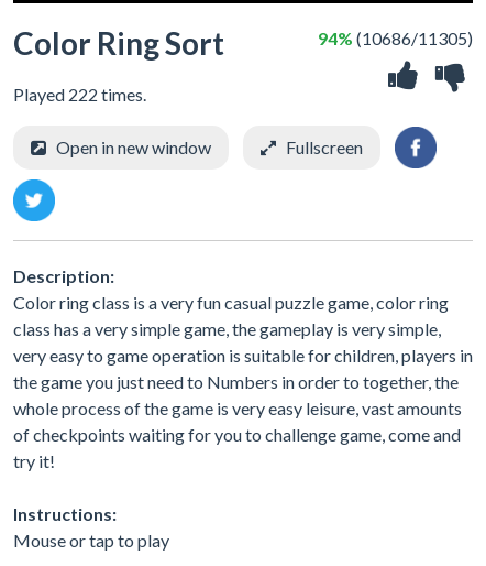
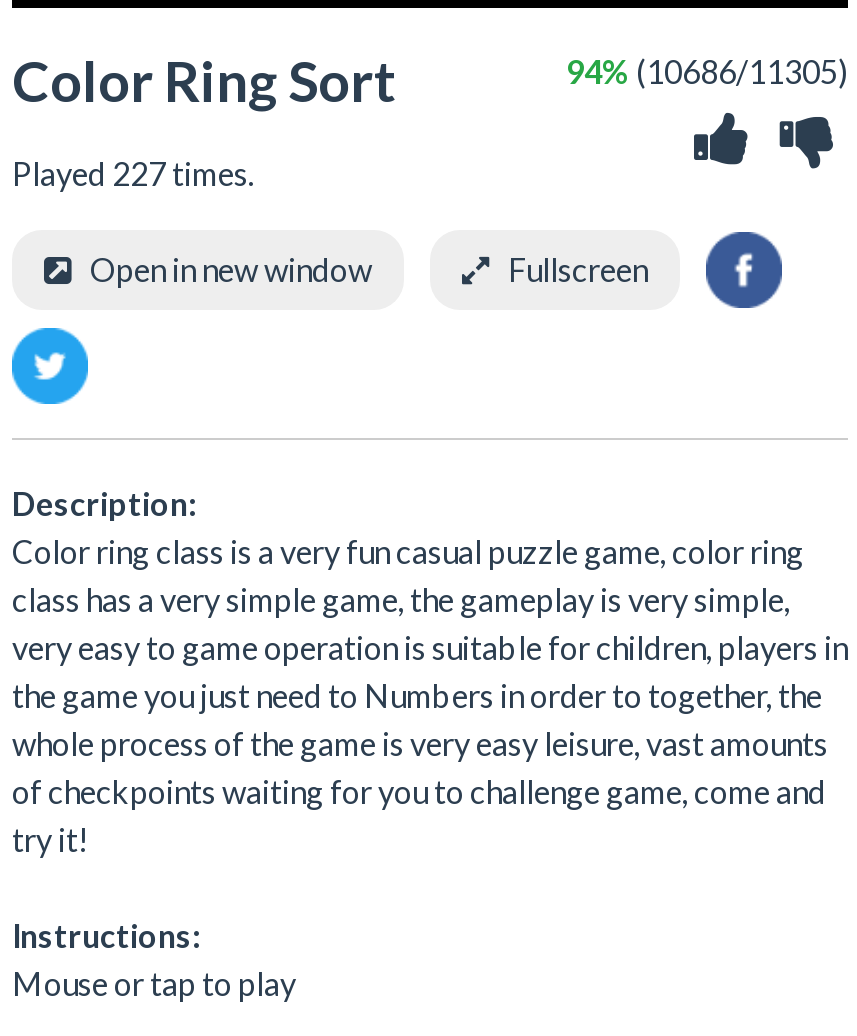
[13,84,146,105] Played 222 times. -> [12,155,254,193] Played 227 times.

